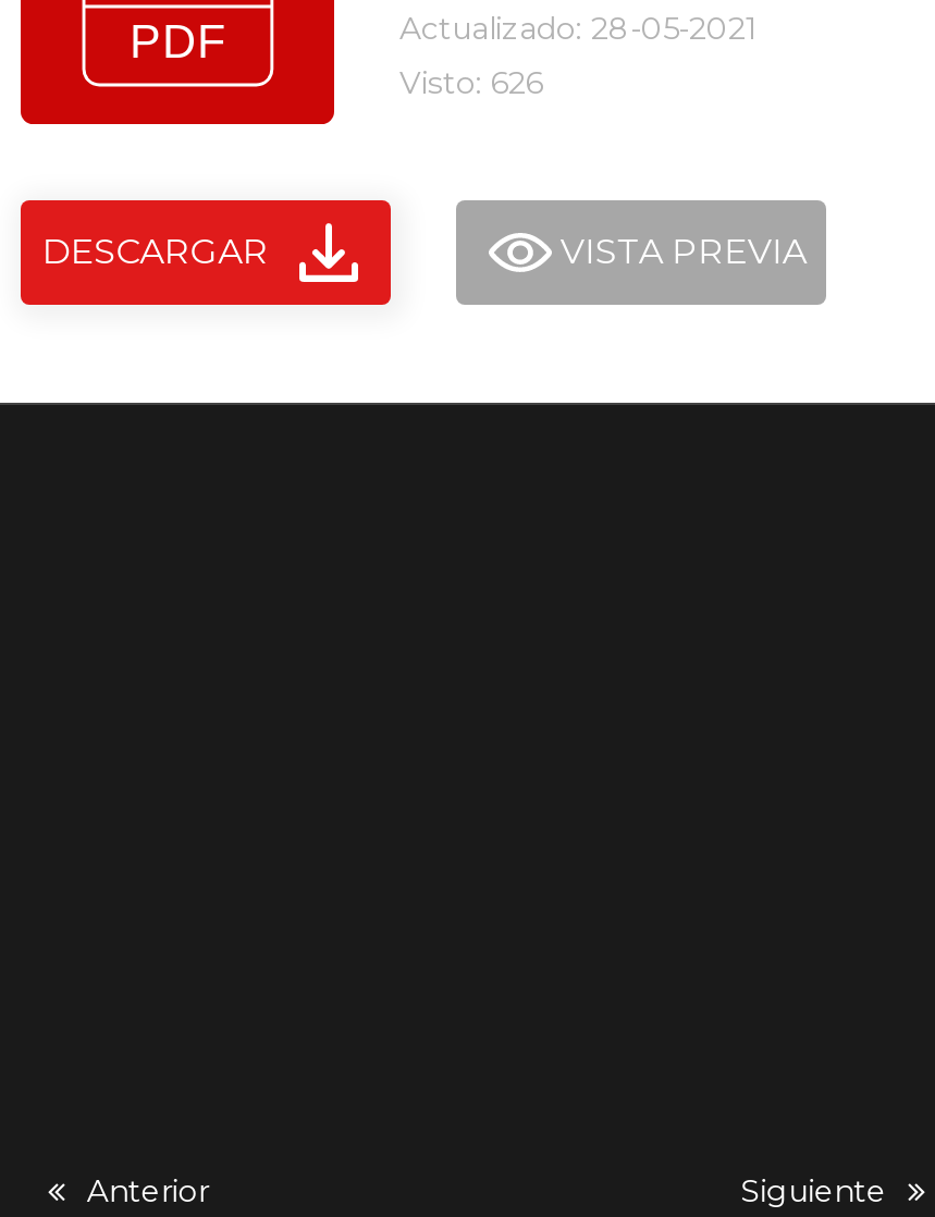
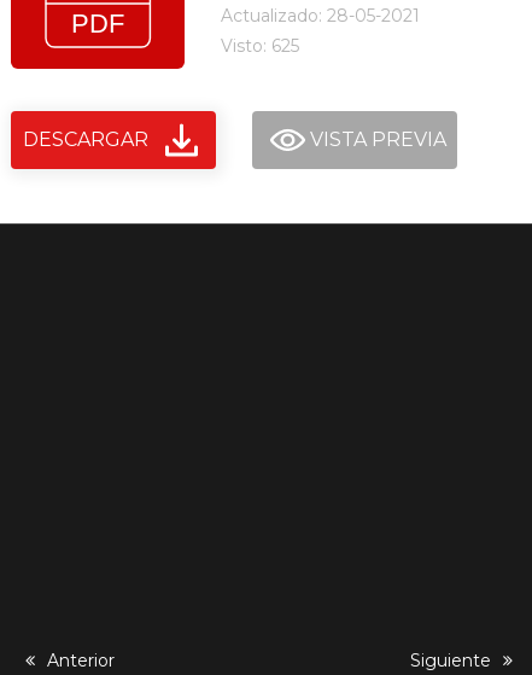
[399,63,543,102] Visto: 626 -> [221,35,299,57] Visto: 625

